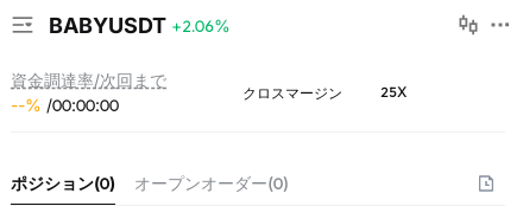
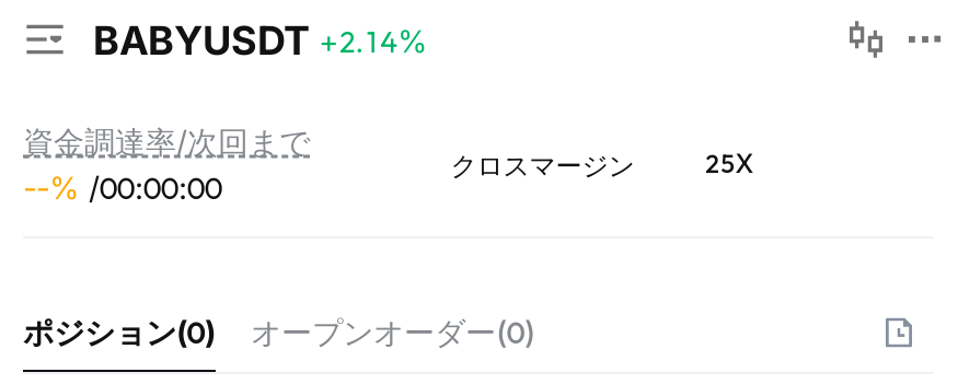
[49,12,231,37] BABYUSDT +2.06% -> [93,16,428,62] BABYUSDT +2.14%

